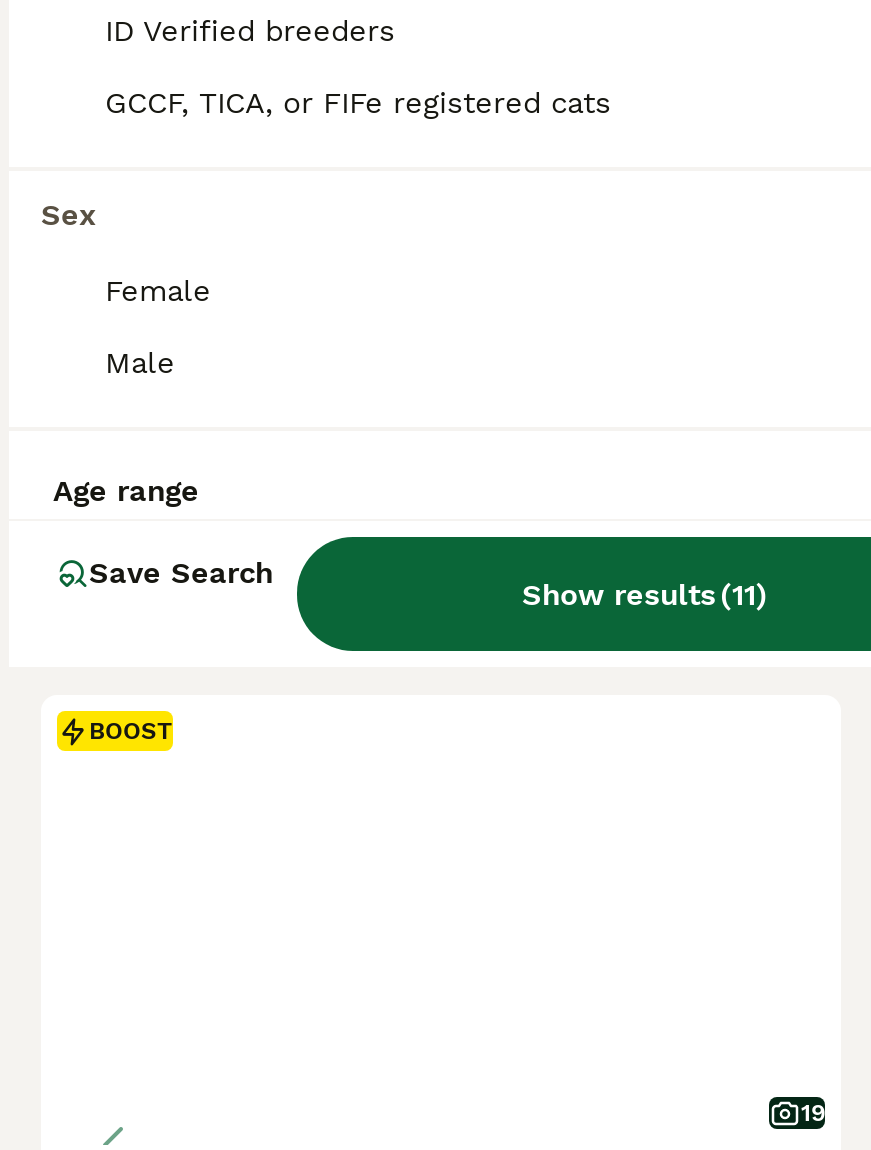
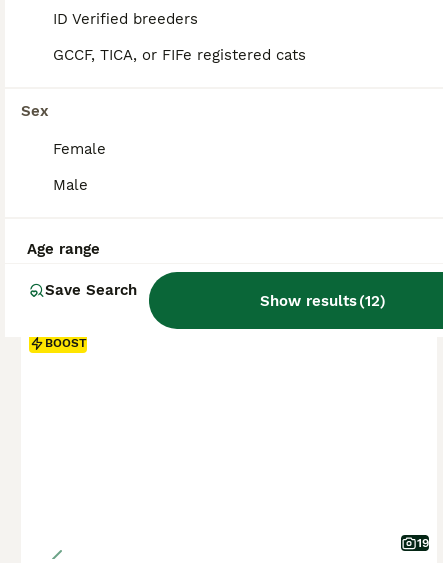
[522,576,768,612] Show results (11) -> [260,291,386,309] Show results (12)

